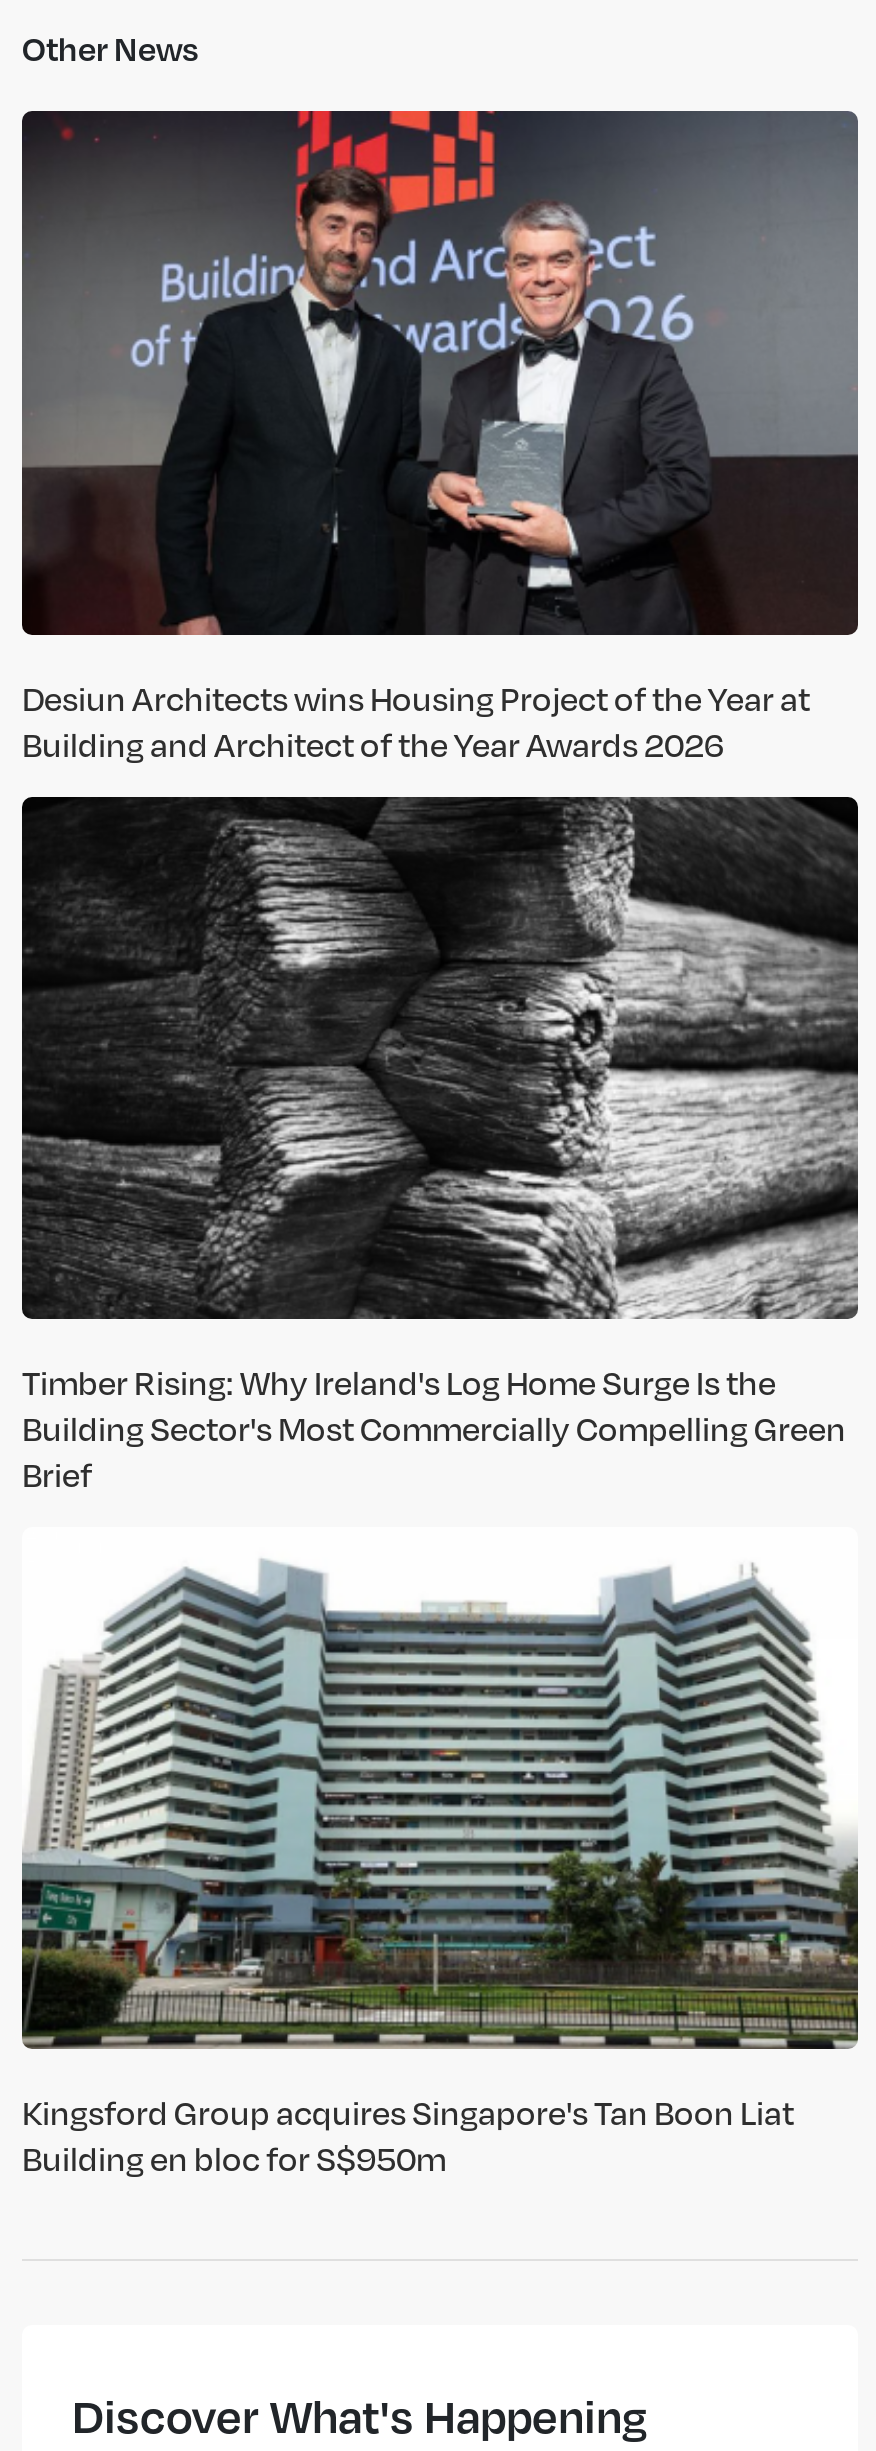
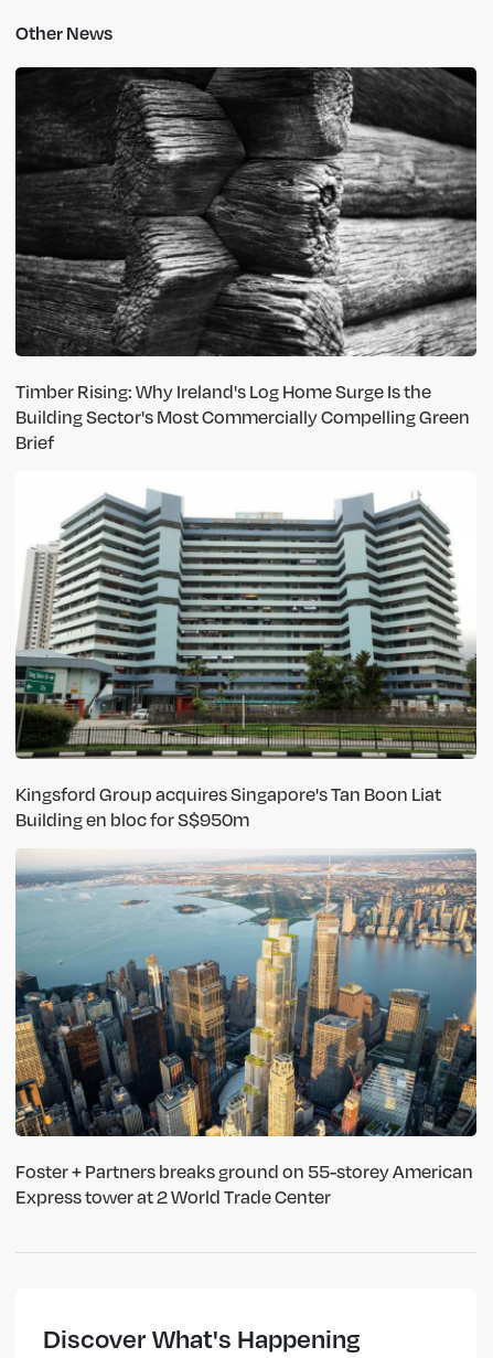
[22,109,860,764] [image] | Desiun Architects wins Housing Project of the Year at | Building and Architect of the Year Awards 2026 -> none
moved [18,1361,862,2179] -> [13,379,479,831]: [image] | Timber Rising: Why Ireland's Log Home Surge Is the | Building Sector's Most Commercially Compelling Green | Brief | Kingsford Group acquires Singapore's Tan Boon Liat | Building en bloc for S$950m
none -> [14,848,478,1208] [image] | Foster + Partners breaks ground on 55-storey American | Express tower at 2 World Trade Center

